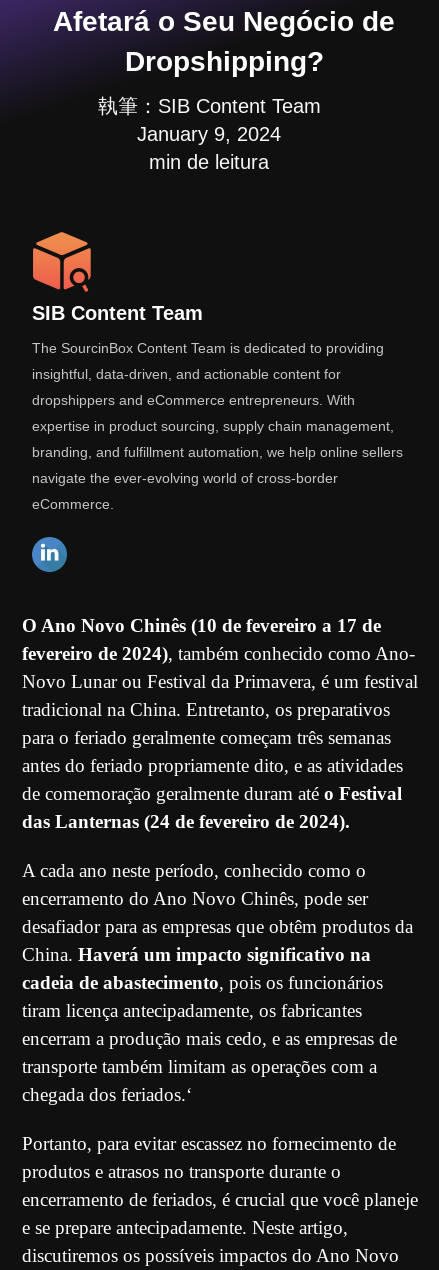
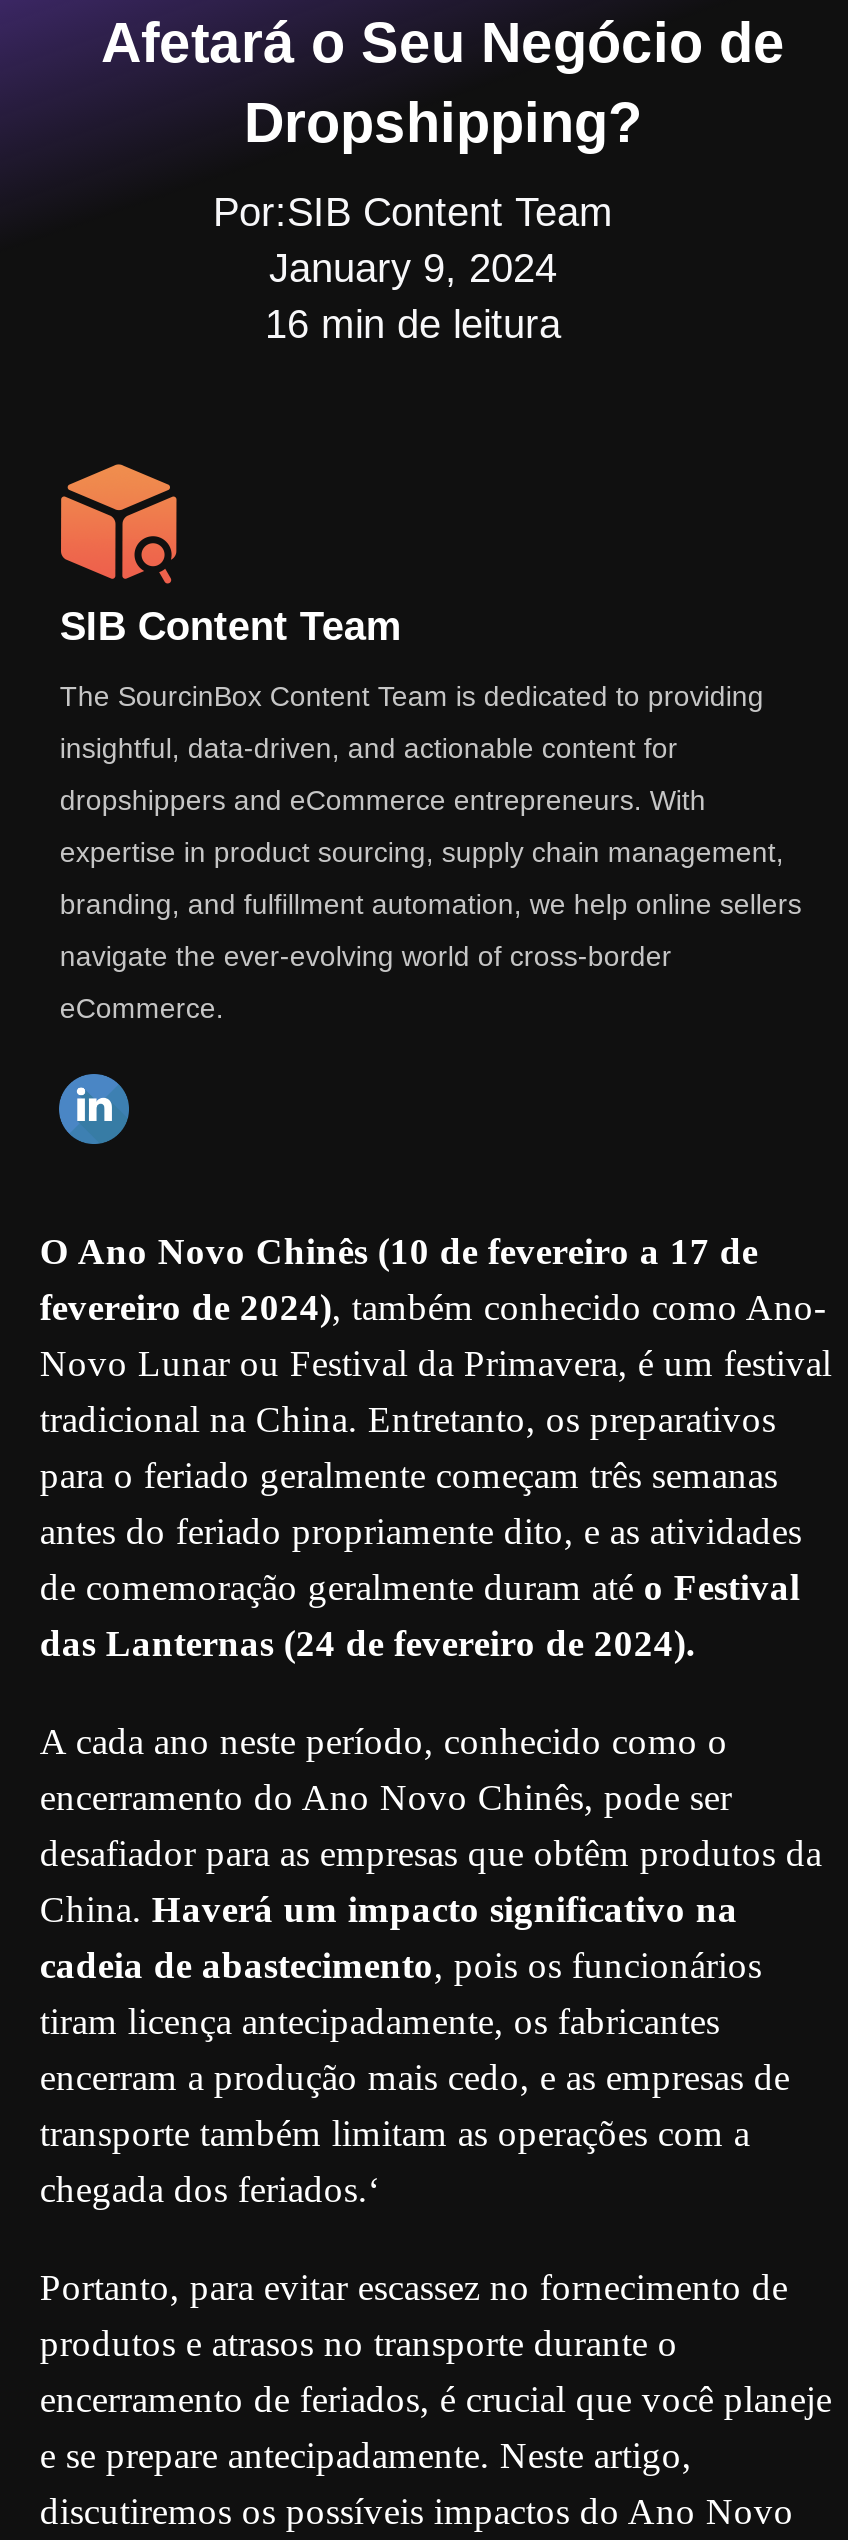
[97,95,320,117] 執筆：SIB Content Team -> [213,190,613,234] Por:SIB Content Team
[149,151,269,173] min de leitura -> [265,302,561,346] 16 min de leitura

